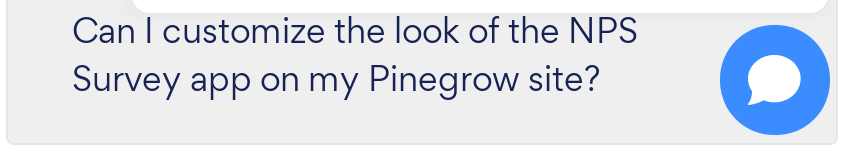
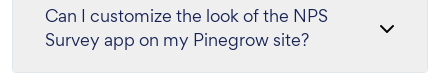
[718,22,832,138] [image] -> none

